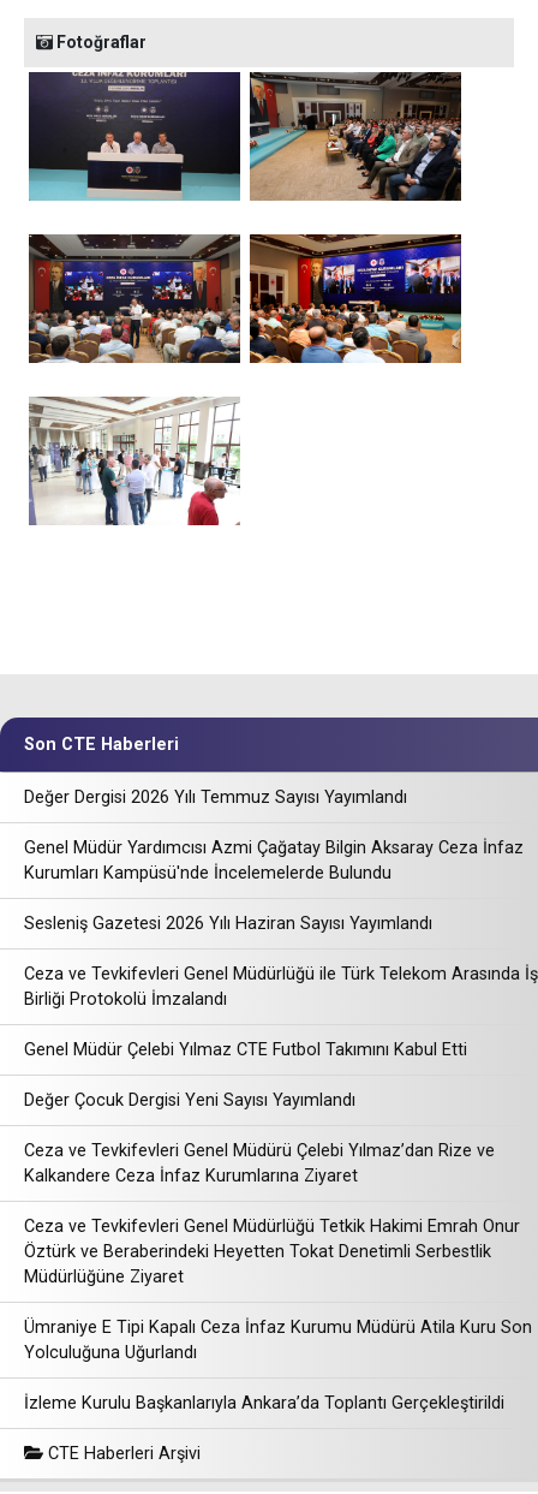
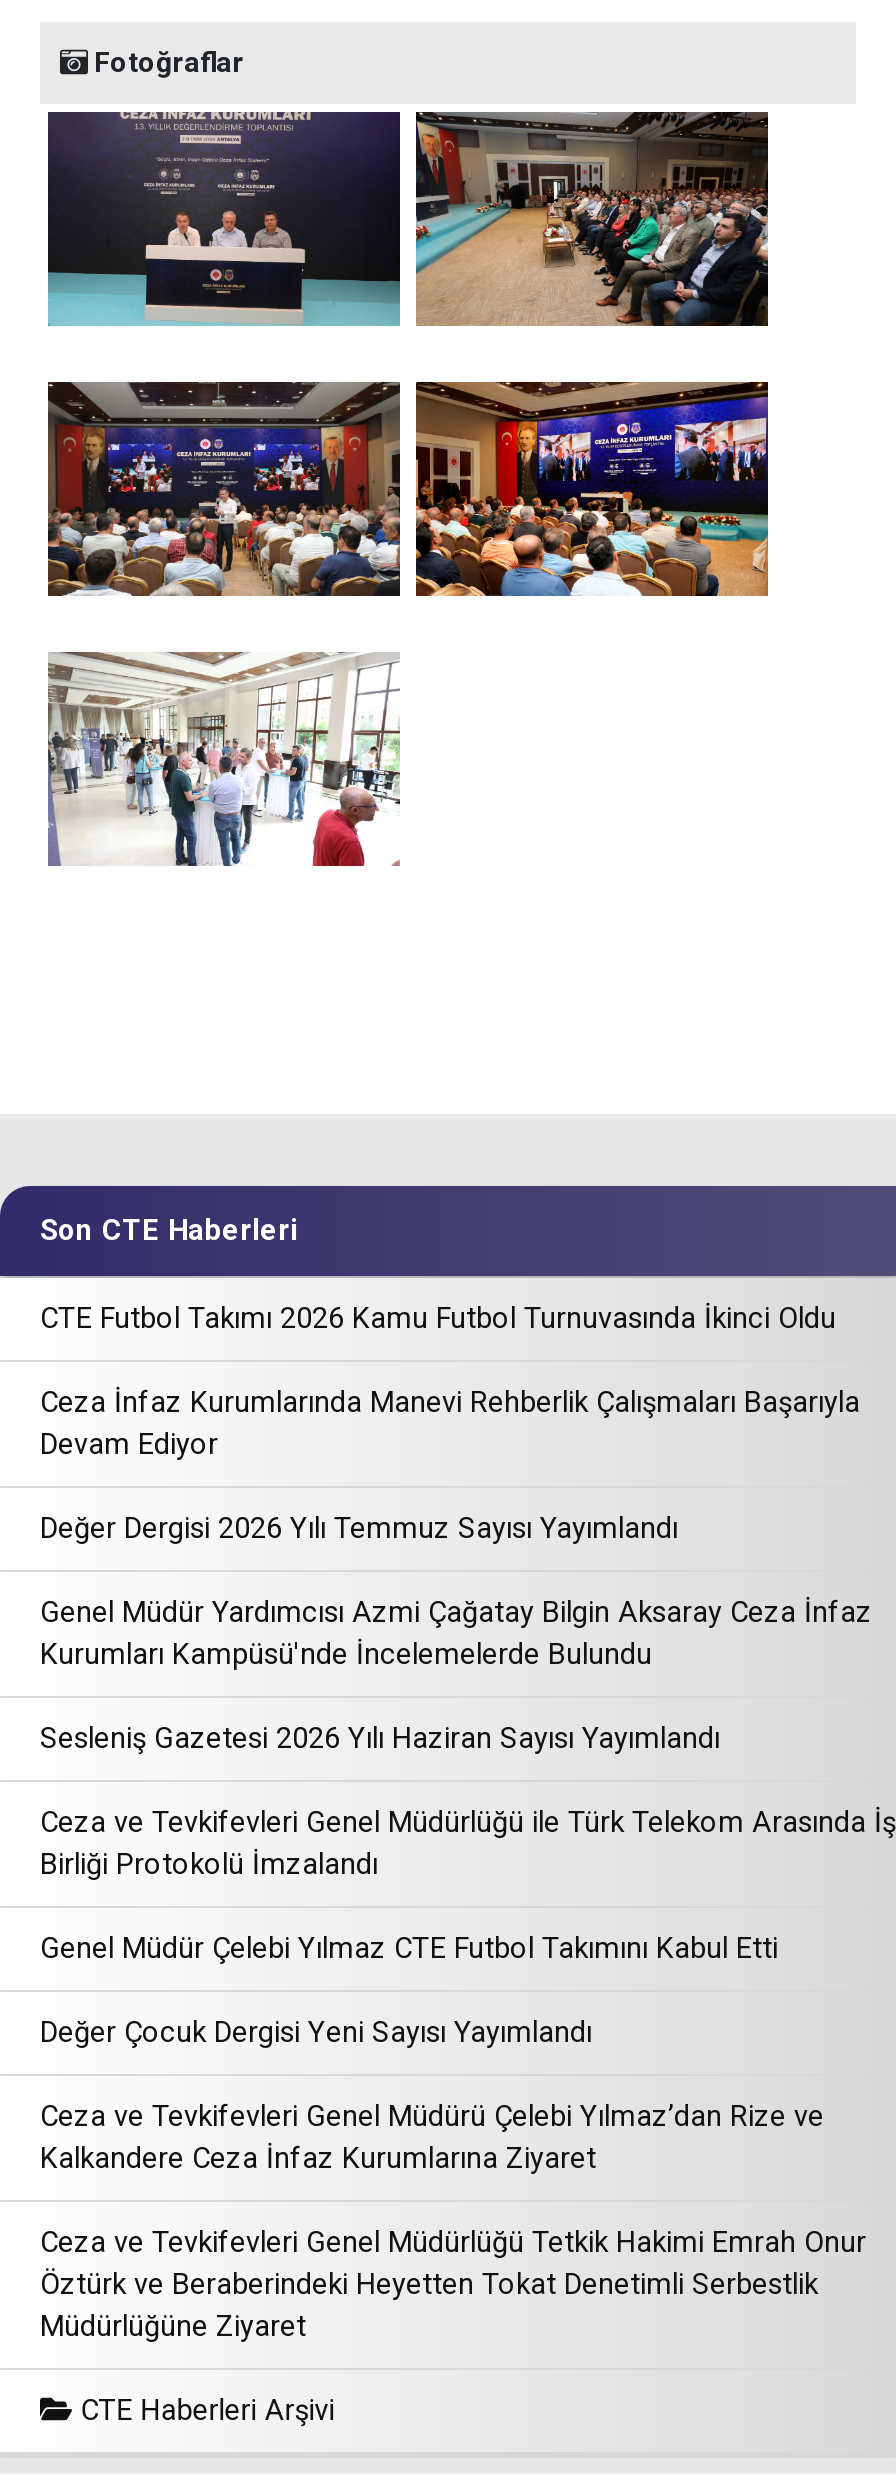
none -> [40,1302,860,1462] CTE Futbol Takımı 2026 Kamu Futbol Turnuvasında İkinci Oldu | Ceza İnfaz Kurumlarında Manevi Rehberlik Çalışmaları Başarıyla | Devam Ediyor
moved [24,787,538,1287] -> [40,1512,896,2344]: Değer Dergisi 2026 Yılı Temmuz Sayısı Yayımlandı | Genel Müdür Yardımcısı Azmi Çağatay Bilgin Aksaray Ceza İnfaz | Kurumları Kampüsü'nde İncelemelerde Bulundu | ... | Öztürk ve Beraberindeki Heyetten Tokat Denetimli Serbestlik | Müdürlüğüne Ziyaret
[24,1317,532,1413] Ümraniye E Tipi Kapalı Ceza İnfaz Kurumu Müdürü Atila Kuru Son | Yolculuğuna Uğurlandı | İzleme Kurulu Başkanlarıyla Ankara’da Toplantı Gerçekleştirildi -> none

